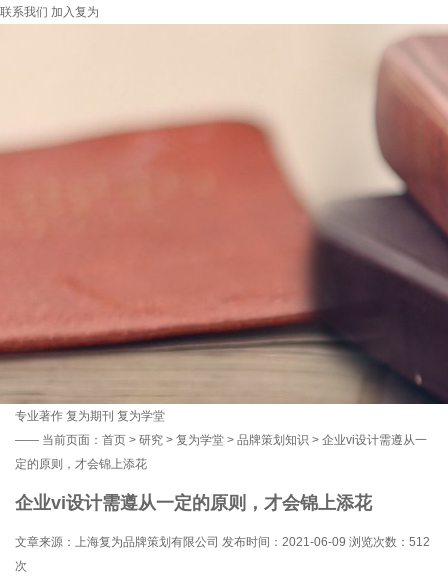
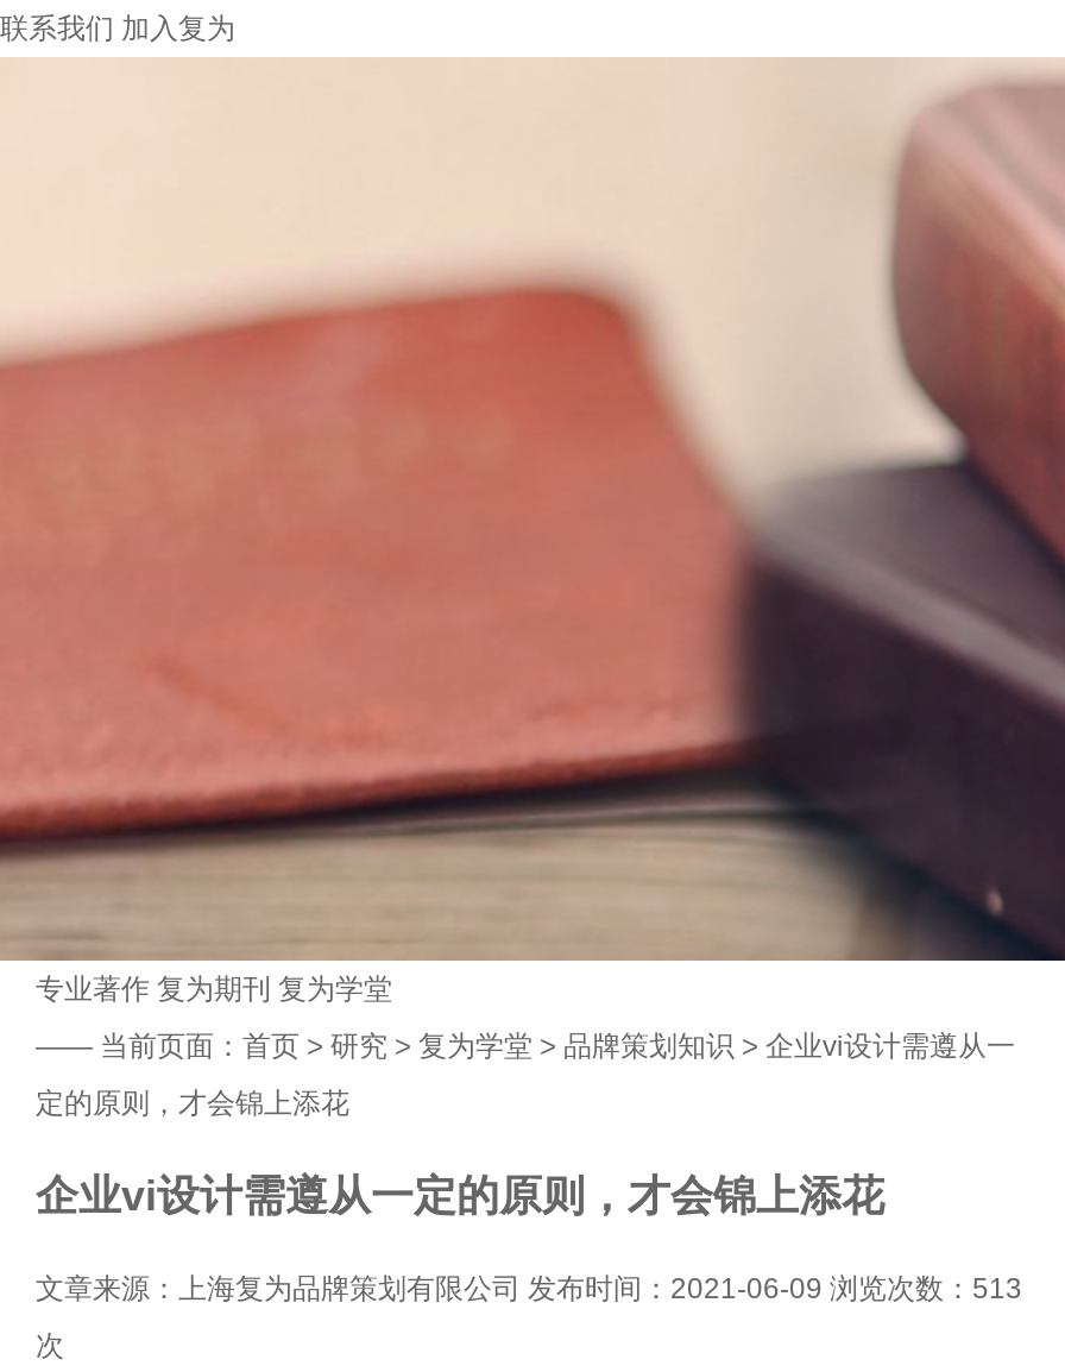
[15,535,430,549] 文章来源：上海复为品牌策划有限公司 发布时间：2021-06-09 浏览次数：512 -> [36,1272,1022,1305] 文章来源：上海复为品牌策划有限公司 发布时间：2021-06-09 浏览次数：513

